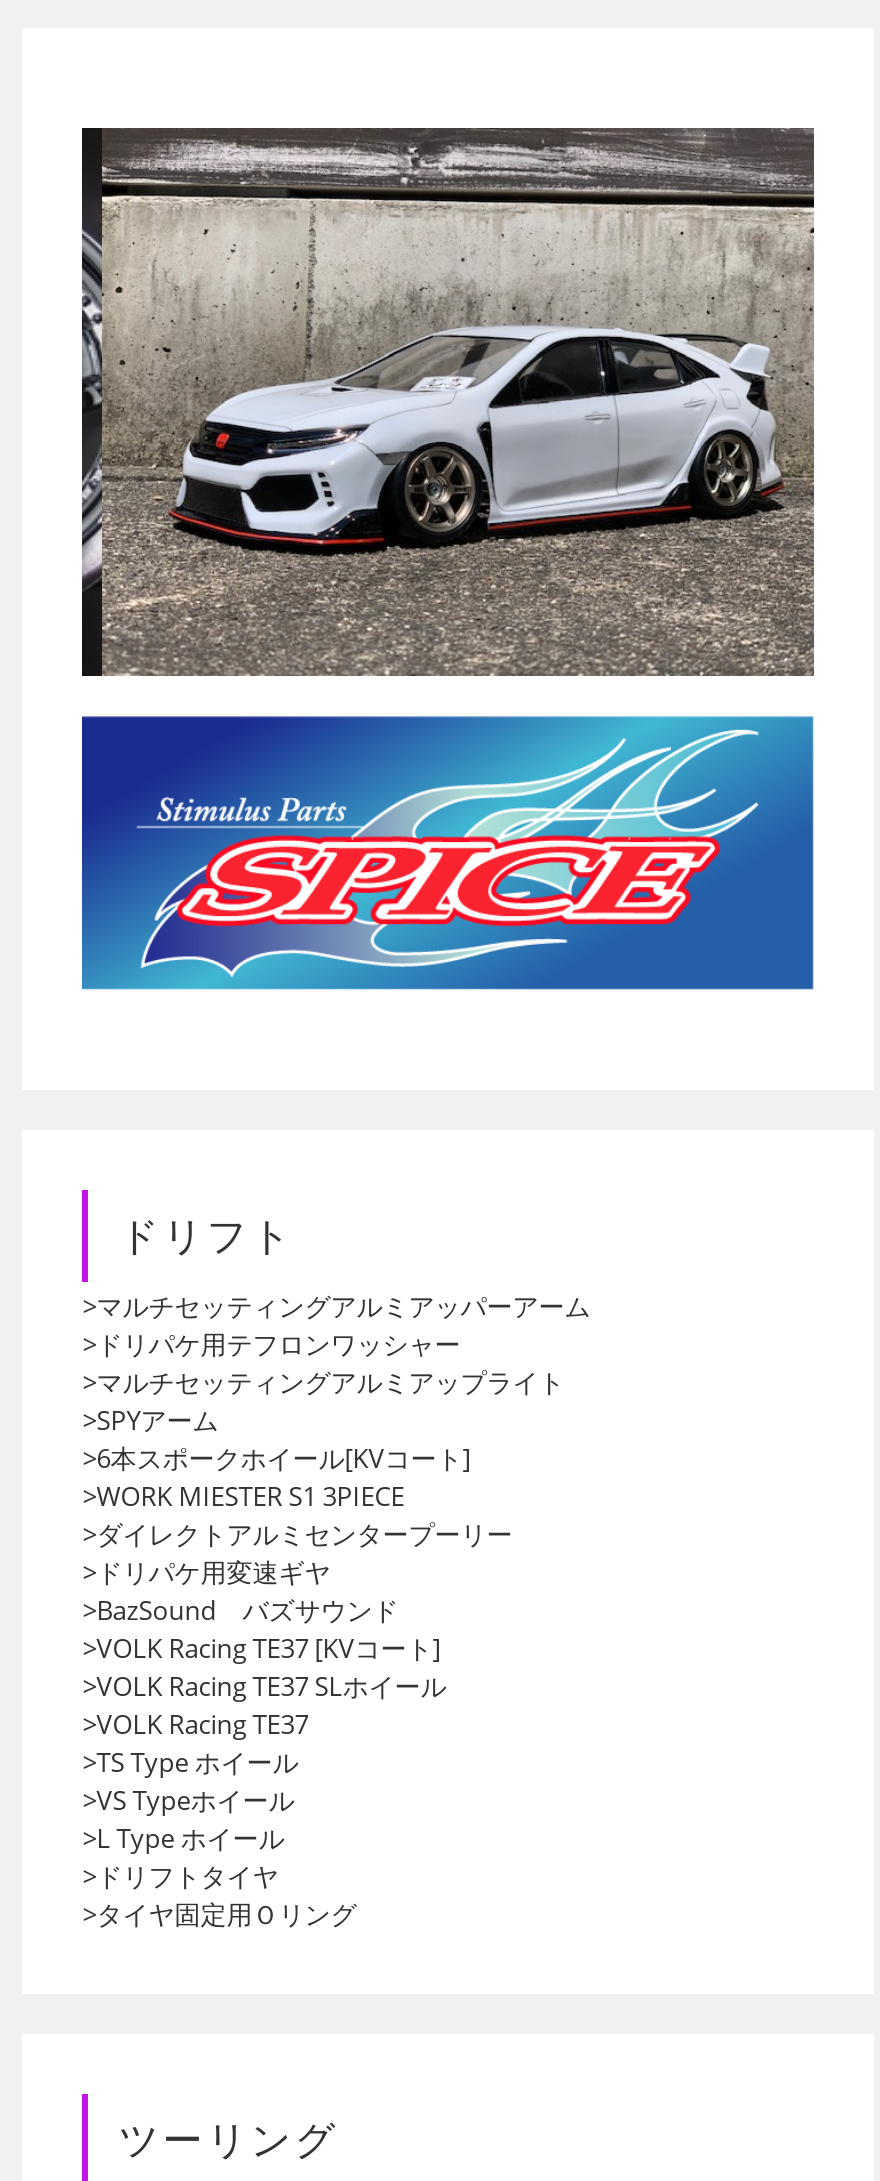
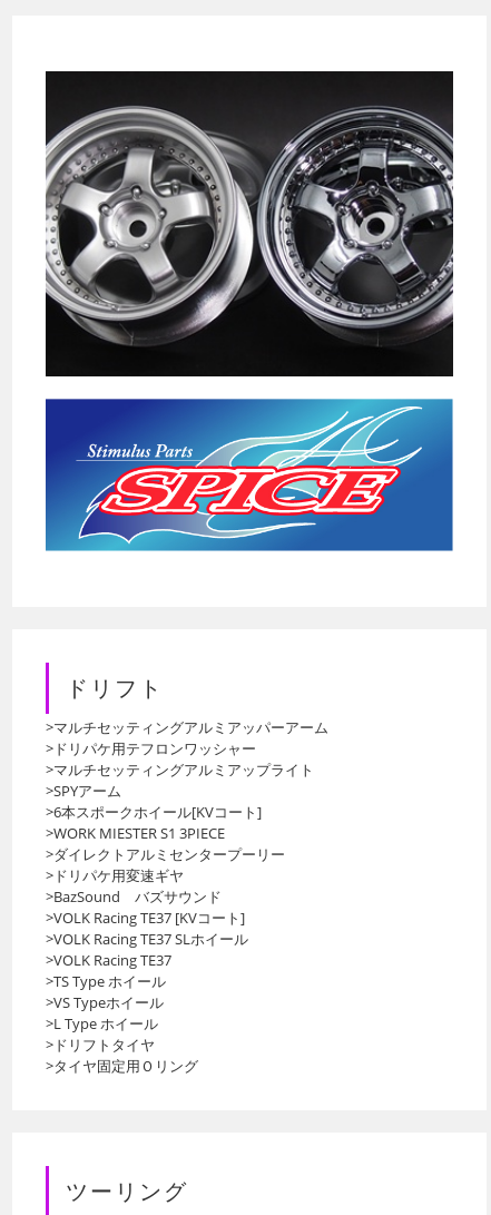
[80,128,816,678] [image] -> [46,71,454,378] [image]

